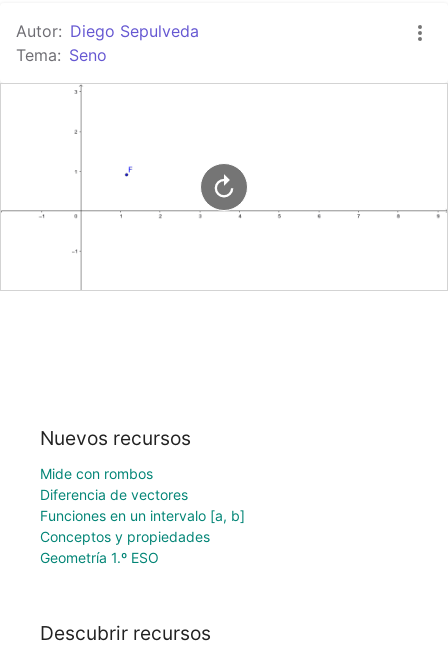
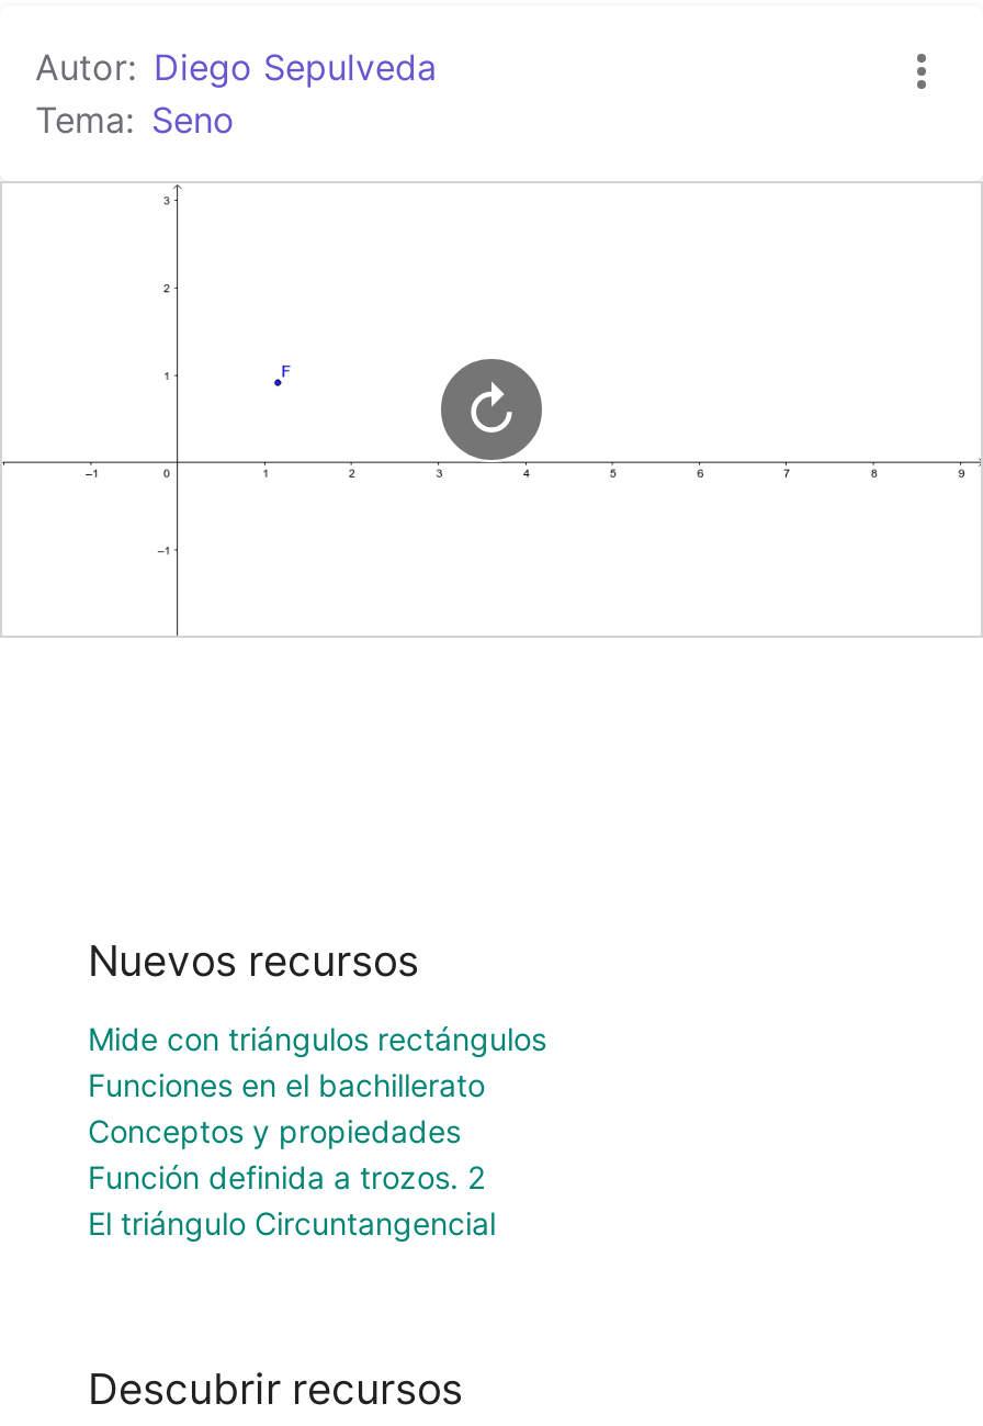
[40,465,245,524] Mide con rombos | Diferencia de vectores | Funciones en un intervalo [a, b] -> [88,1019,546,1103] Mide con triángulos rectángulos | Funciones en el bachillerato
moved [40,528,210,545] -> [88,1112,461,1149]: Conceptos y propiedades
[40,549,159,566] Geometría 1.º ESO -> [88,1158,496,1241] Función definida a trozos. 2 | El triángulo Circuntangencial

